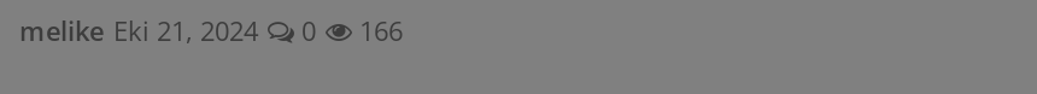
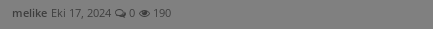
[19,11,258,47] melike Eki 21, 2024 -> [12,4,111,19] melike Eki 17, 2024
[352,11,403,47] 166 -> [150,4,171,19] 190

